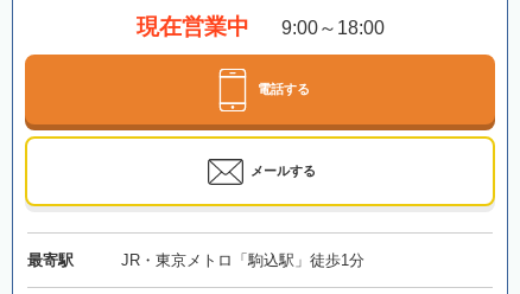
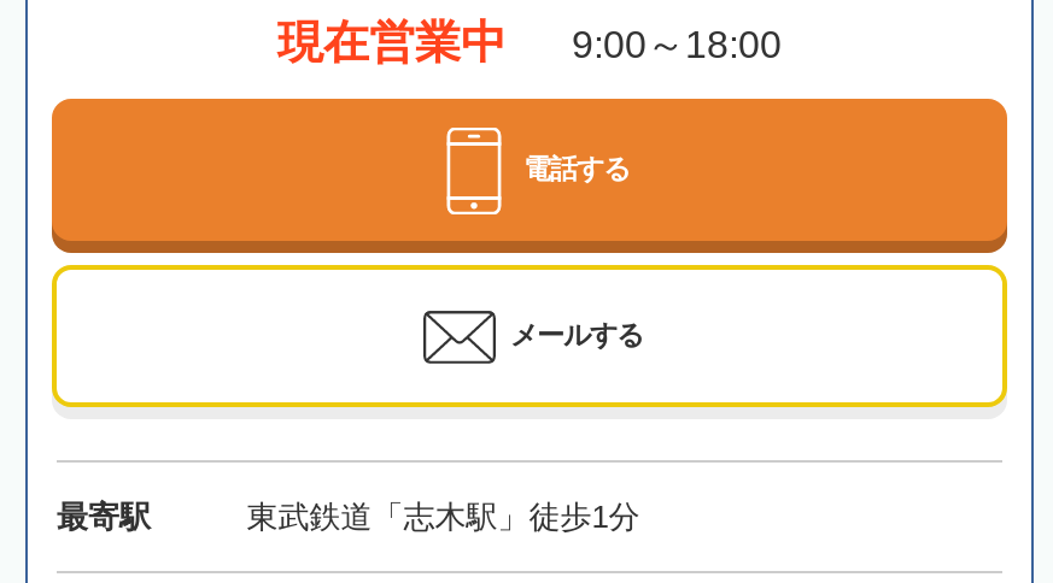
[121,252,364,270] JR・東京メトロ「駒込駅」徒歩1分 -> [247,500,640,536] 東武鉄道「志木駅」徒歩1分

